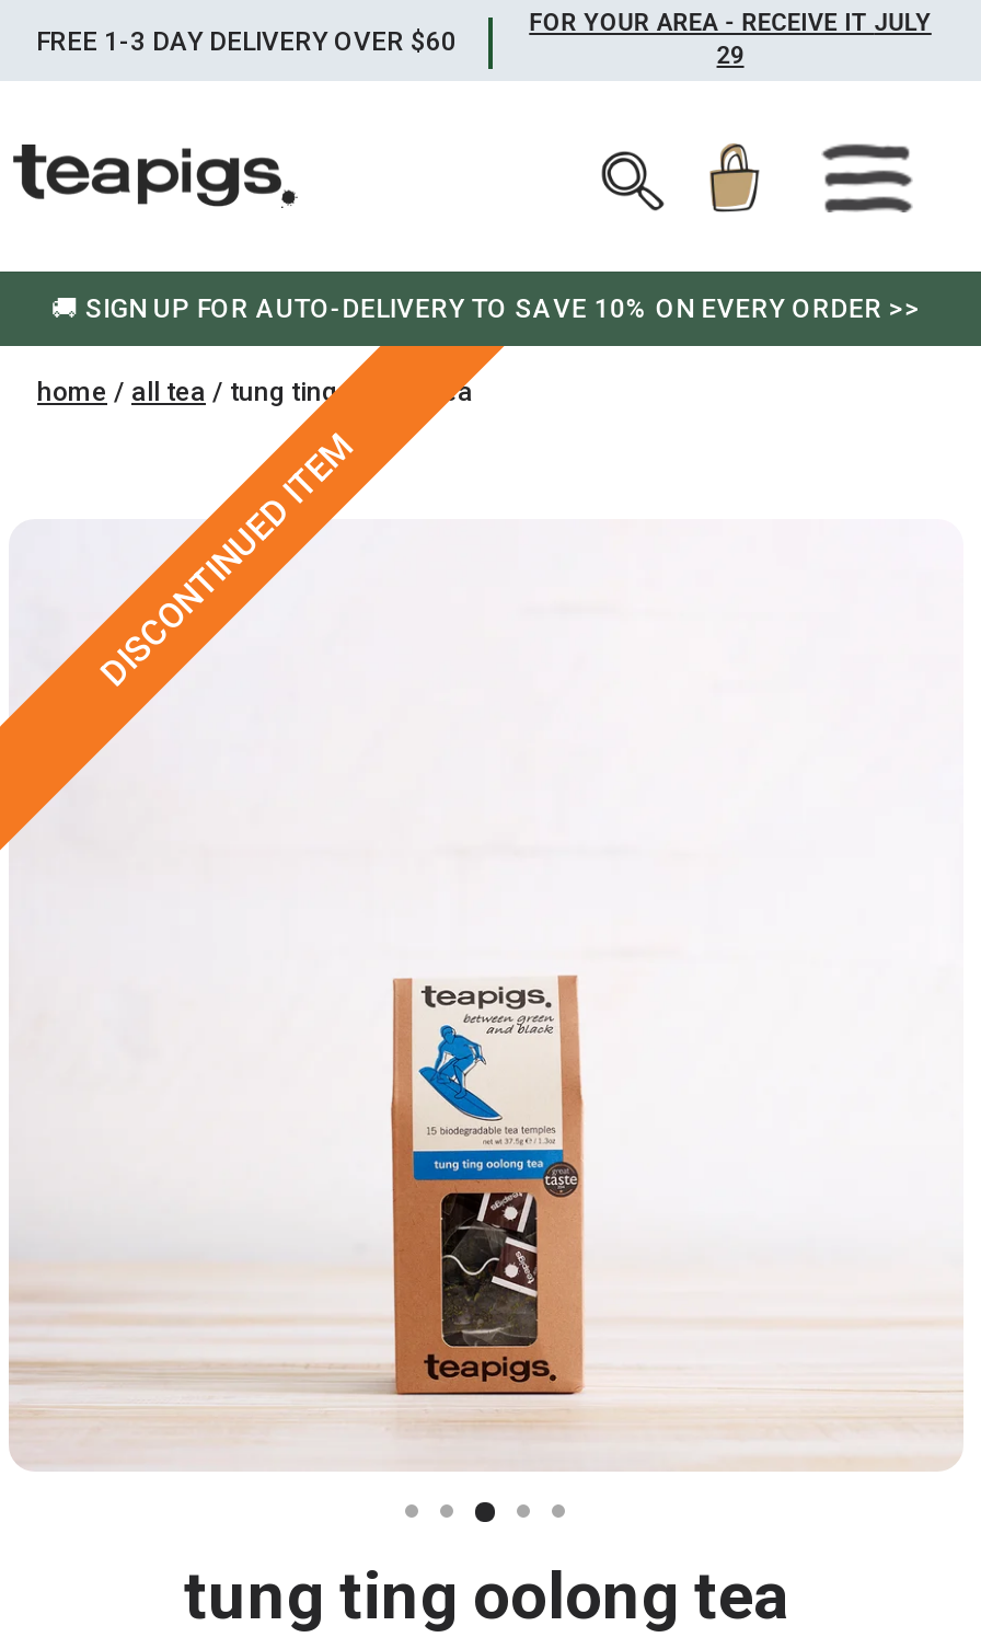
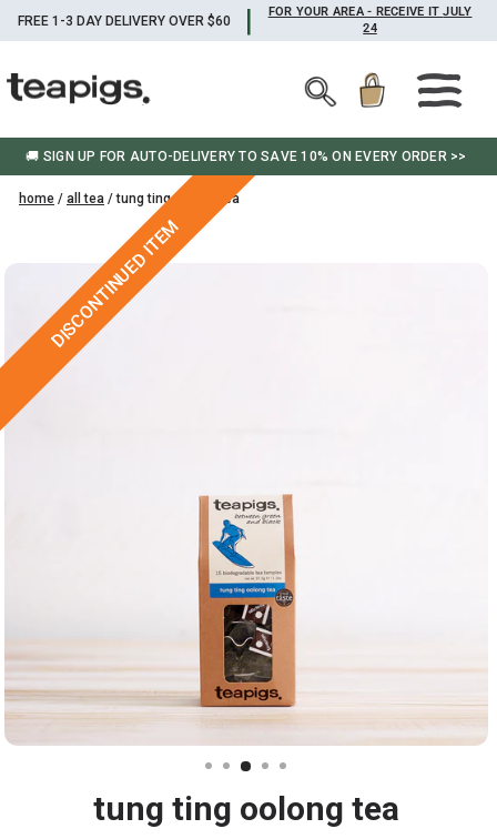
[717,41,744,69] 29 -> [363,21,377,35] 24

